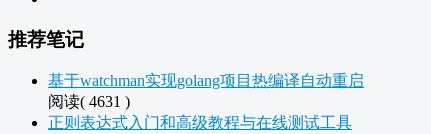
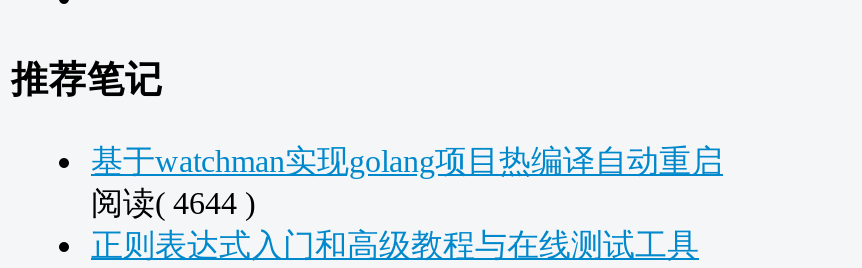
[48,93,130,110] 阅读( 4631 ) -> [91,187,255,221] 阅读( 4644 )

